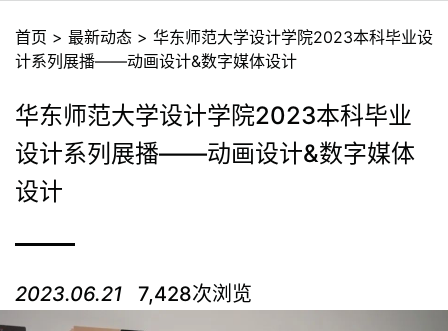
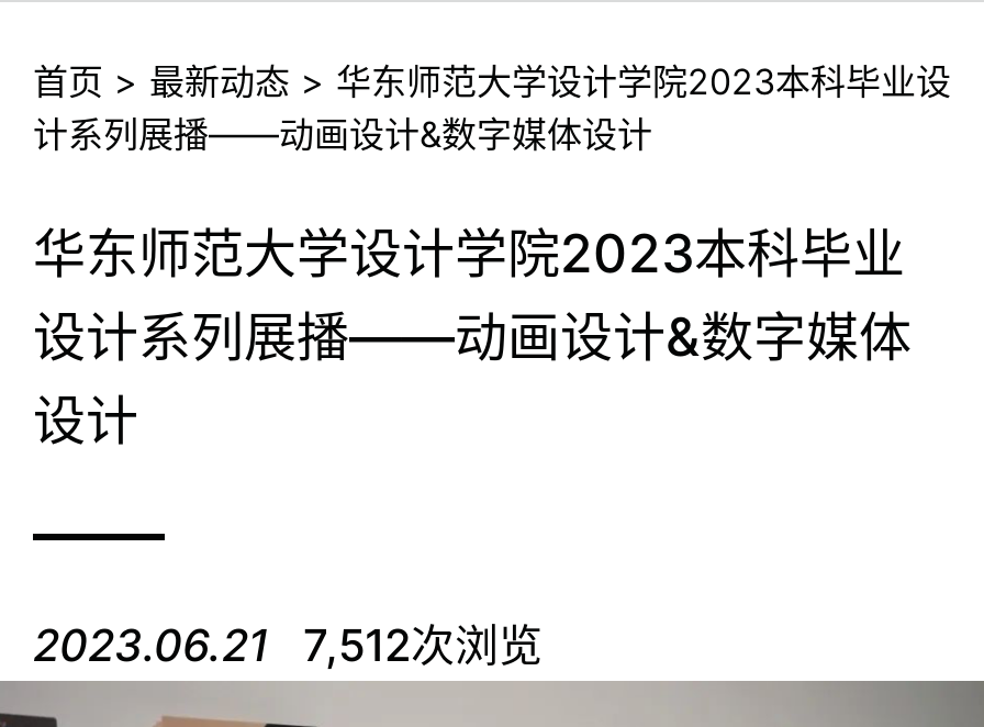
[15,282,252,306] 2023.06.21 7,428次浏览 -> [33,618,543,671] 2023.06.21 7,512次浏览

